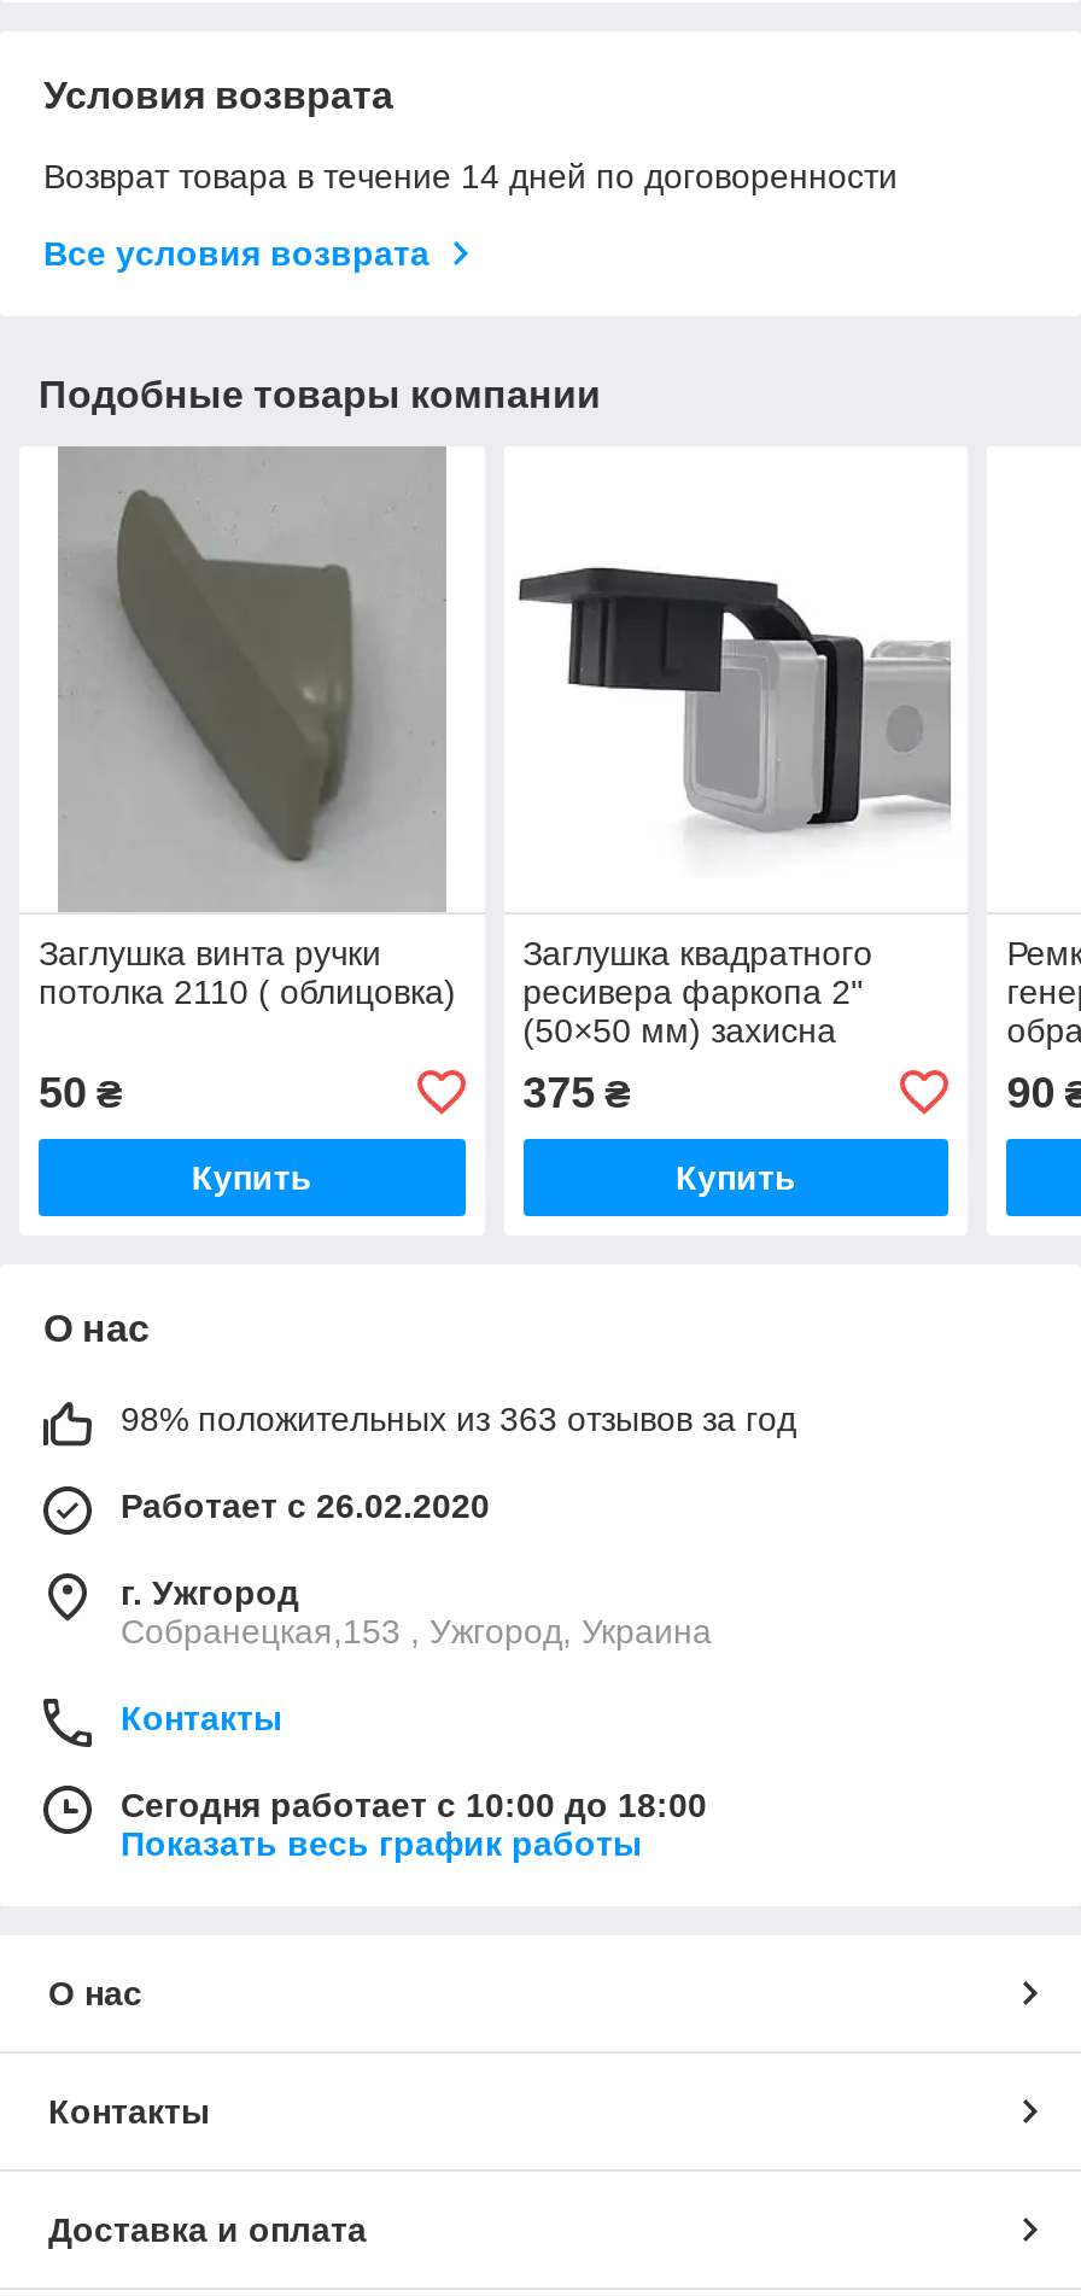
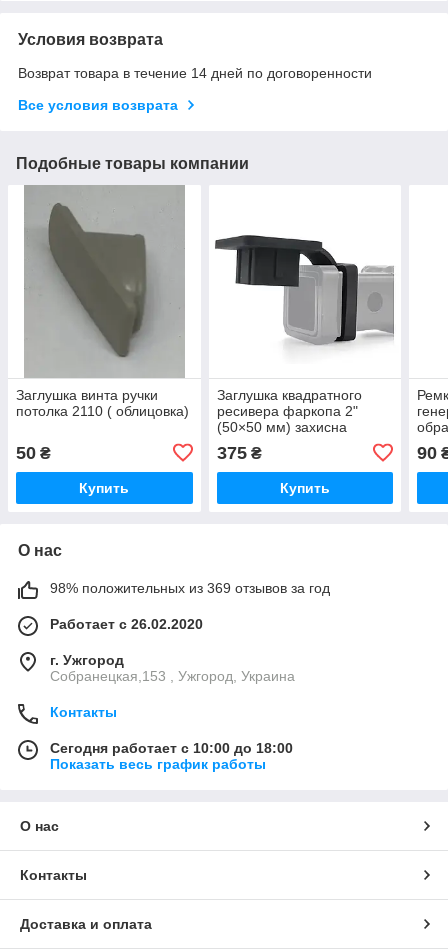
[121,1399,796,1438] 98% положительных из 363 отзывов за год -> [50,580,330,596] 98% положительных из 369 отзывов за год

